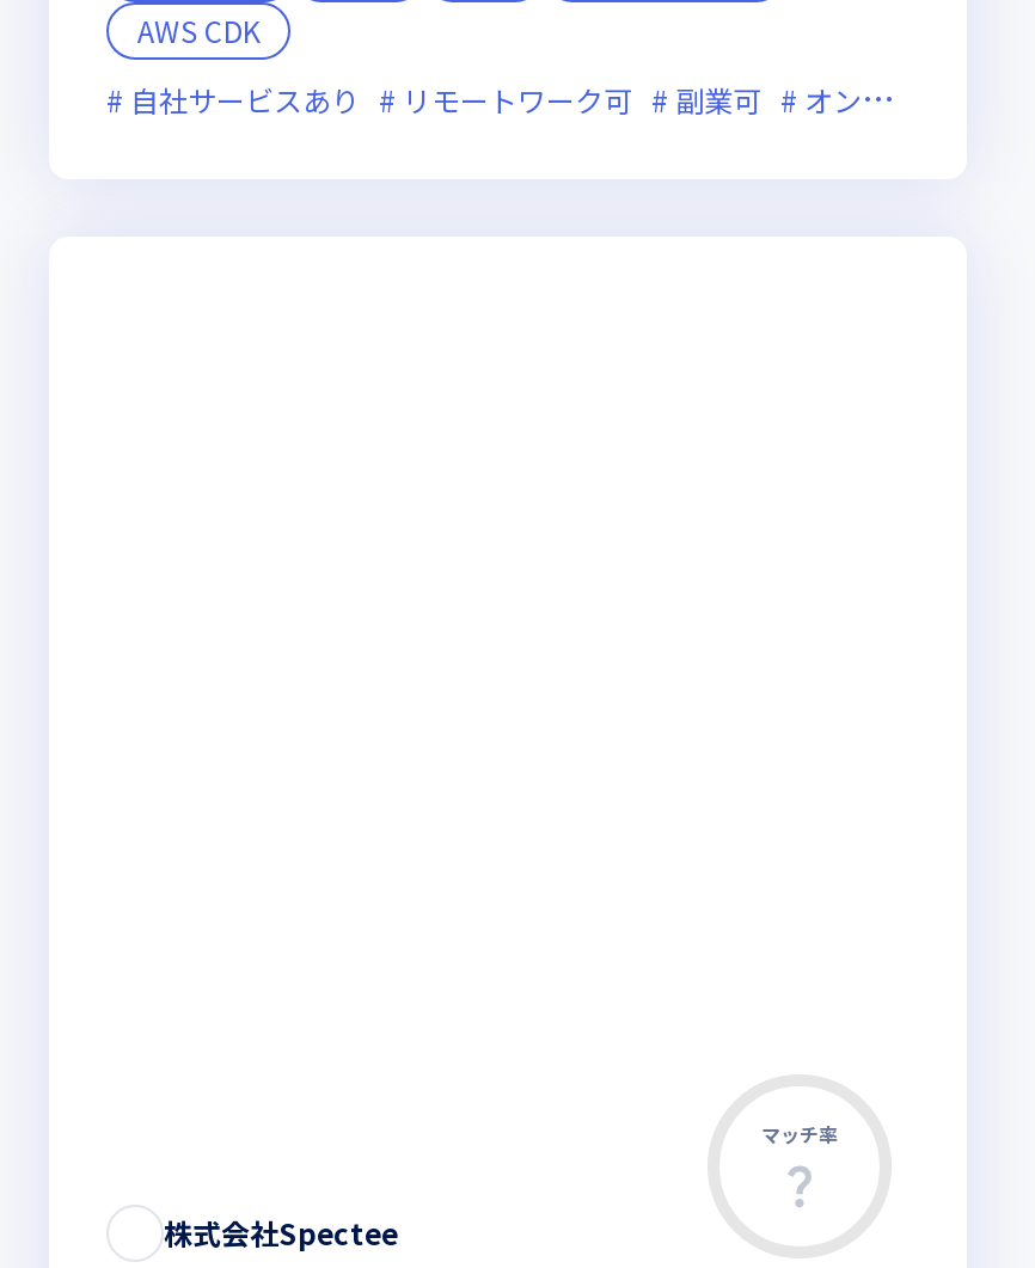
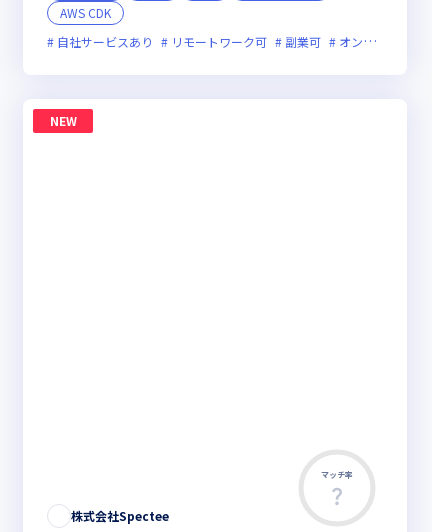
none -> [49,112,76,129] NEW

